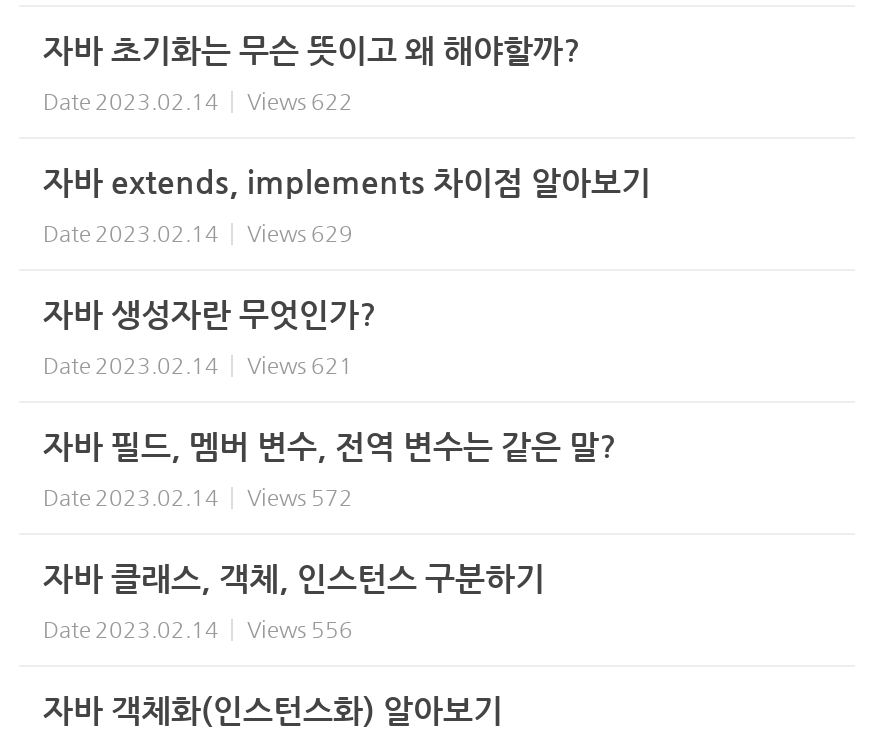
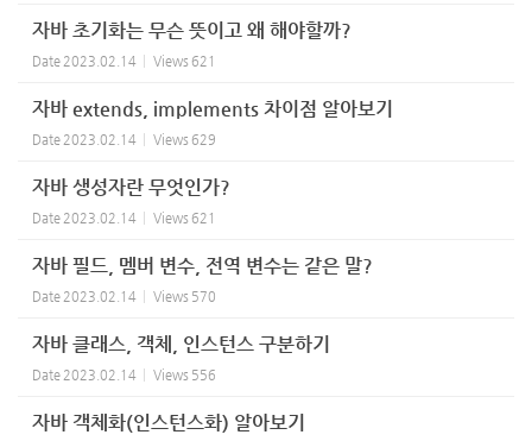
[43,89,353,115] Date 2023.02.14 Views 622 -> [32,53,216,69] Date 2023.02.14 Views 621
[43,485,353,511] Date 2023.02.14 Views 572 -> [32,289,216,304] Date 2023.02.14 Views 570

